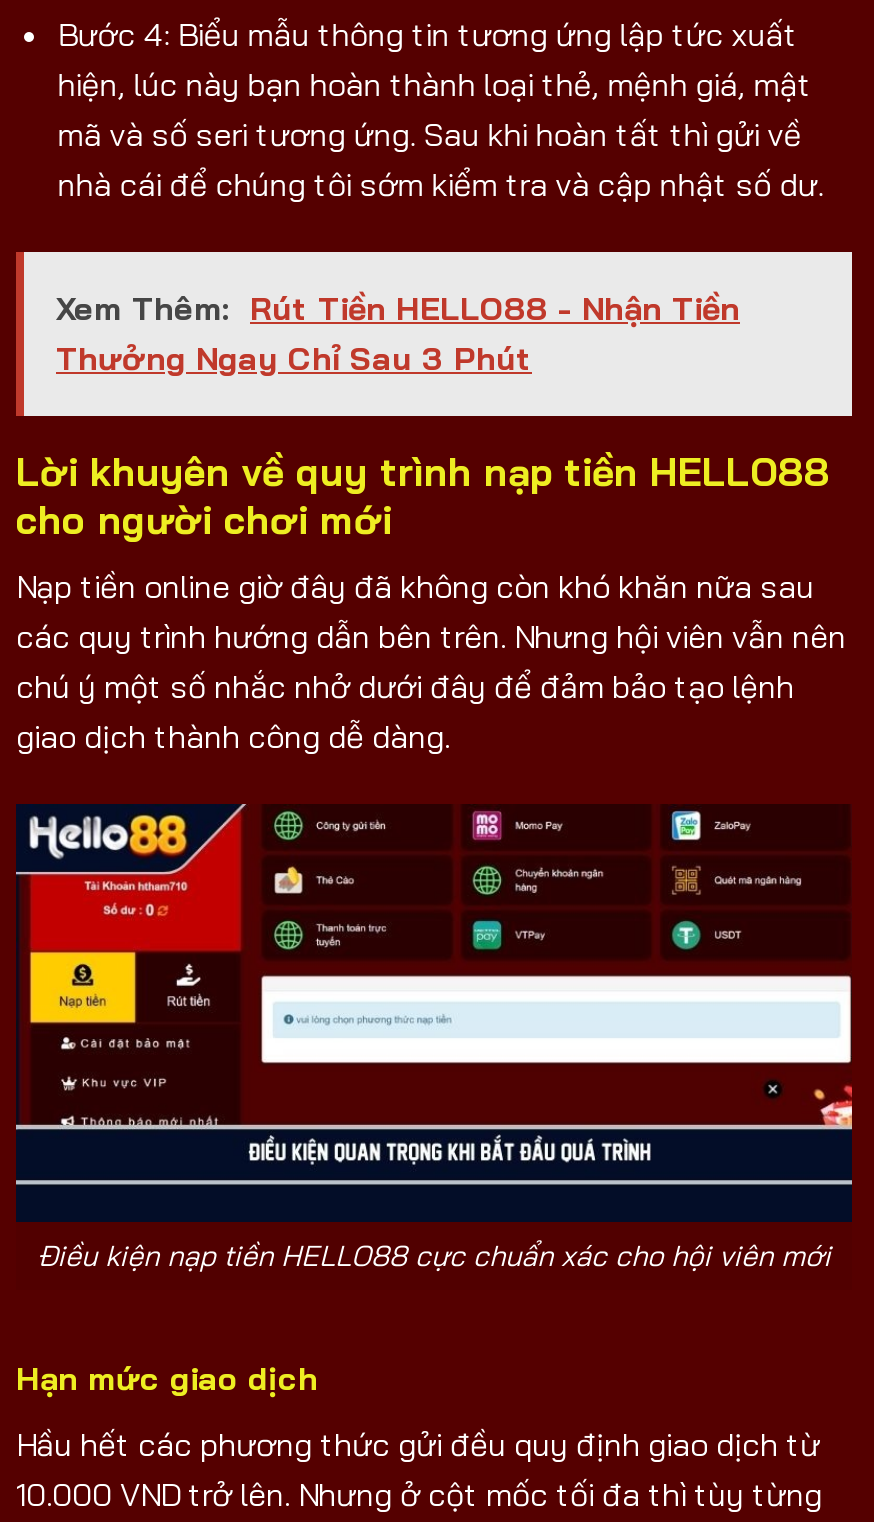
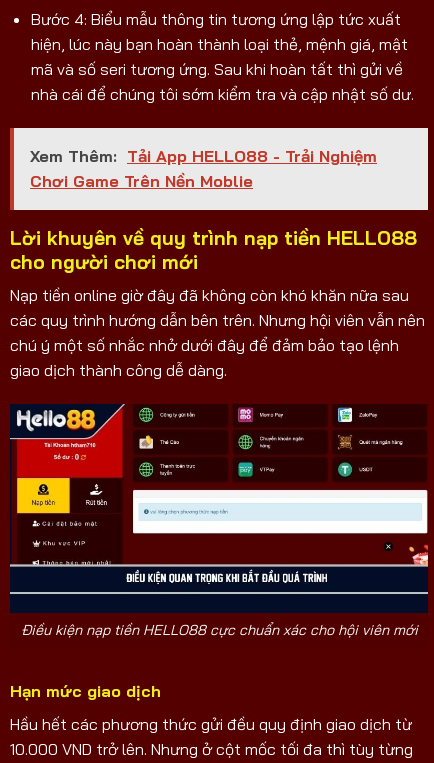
[56,287,740,377] Xem Thêm: Rút Tiền HELLO88 - Nhận Tiền | Thưởng Ngay Chỉ Sau 3 Phút -> [30,145,377,190] Xem Thêm: Tải App HELLO88 - Trải Nghiệm | Chơi Game Trên Nền Moblie

